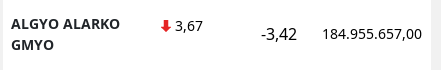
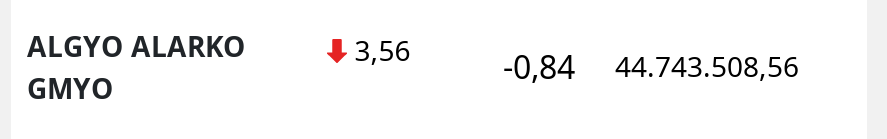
[175,16,203,35] 3,67 -> [355,30,411,68] 3,56
[261,23,297,45] -3,42 -> [503,44,575,88] -0,84
[322,24,422,43] 184.955.657,00 -> [615,46,799,84] 44.743.508,56

